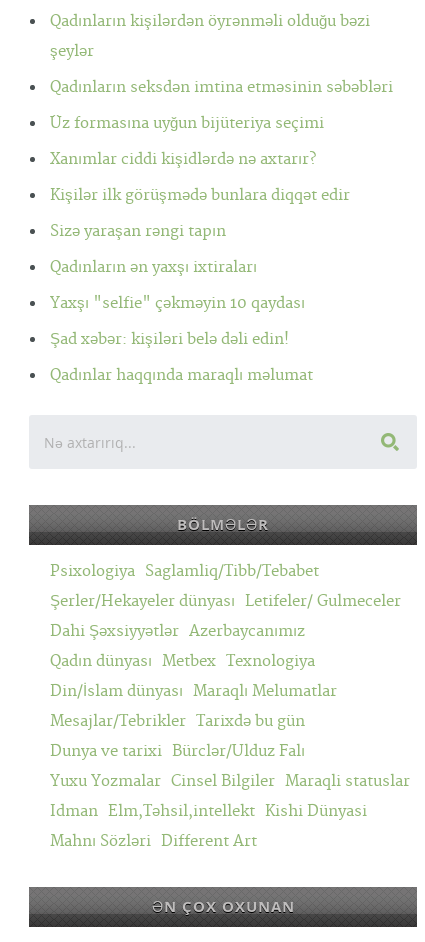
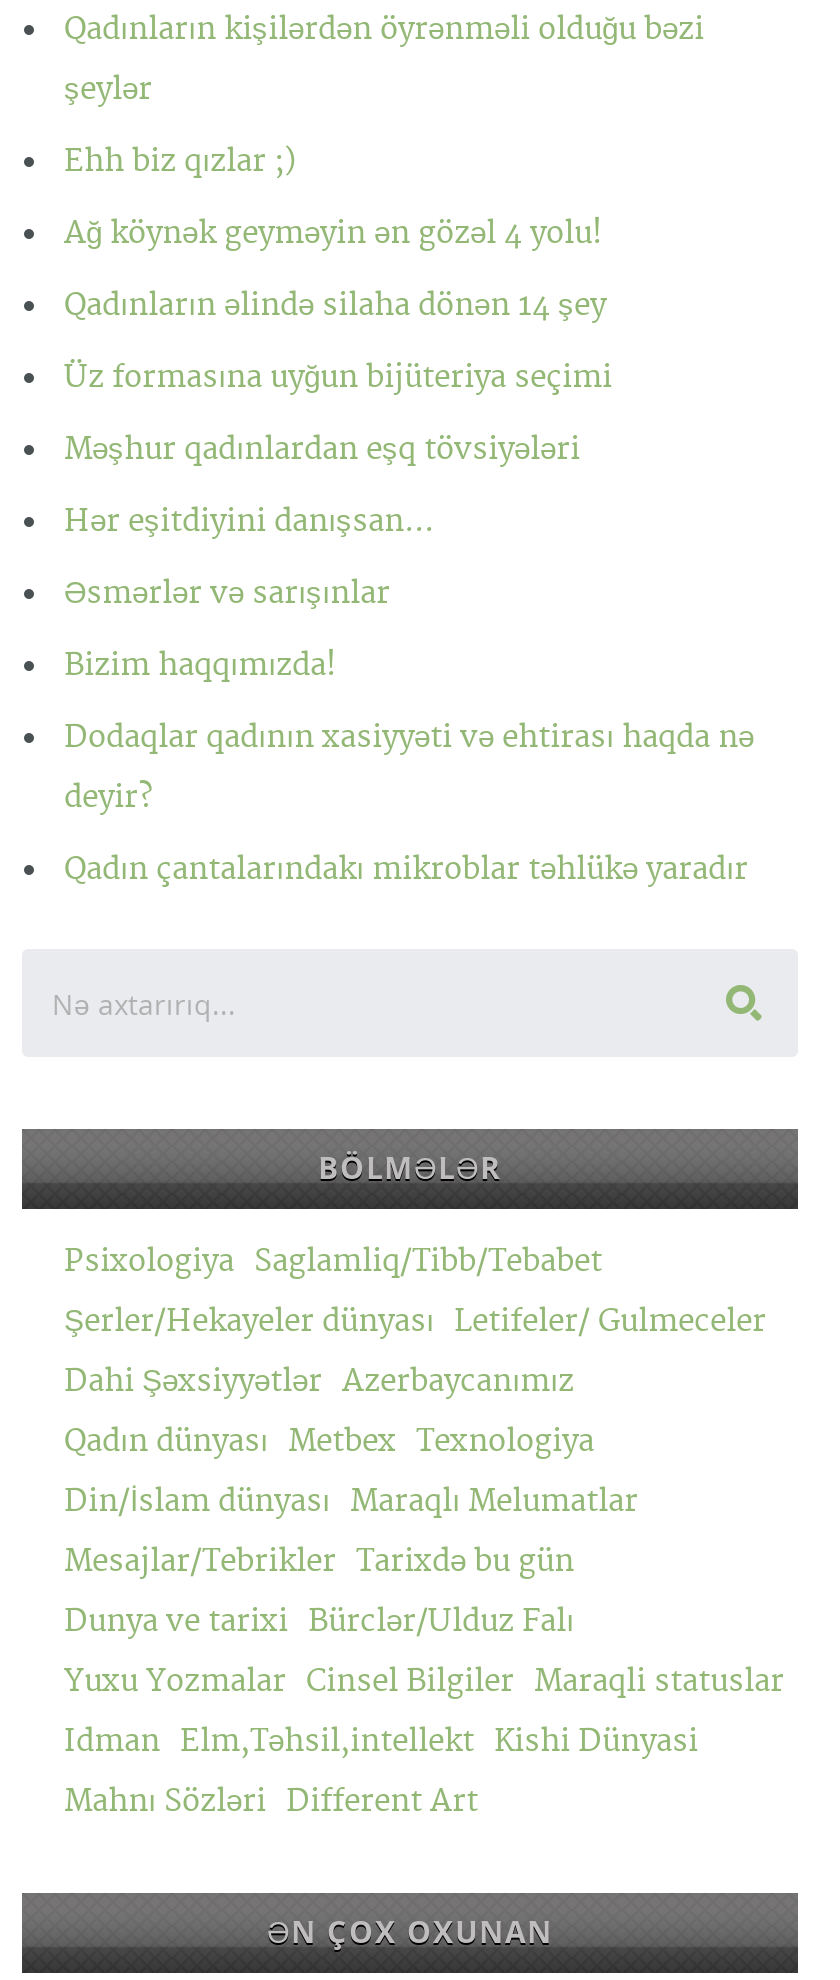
[50,78,393,97] Qadınların seksdən imtina etməsinin səbəbləri -> [64,143,606,325] Ehh biz qızlar ;) | Ağ köynək geyməyin ən gözəl 4 yolu! | Qadınların əlində silaha dönən 14 şey
[50,150,316,169] Xanımlar ciddi kişidlərdə nə axtarır? -> [64,431,580,469] Məşhur qadınlardan eşq tövsiyələri
[50,186,350,205] Kişilər ilk görüşmədə bunlara diqqət edir -> [64,503,434,541] Hər eşitdiyini danışsan...
[50,222,226,241] Sizə yaraşan rəngi tapın -> [64,575,390,613] Əsmərlər və sarışınlar
[50,258,257,277] Qadınların ən yaxşı ixtiraları -> [64,647,336,685] Bizim haqqımızda!
[50,294,305,313] Yaxşı "selfie" çəkməyin 10 qaydası -> [64,719,754,757] Dodaqlar qadının xasiyyəti və ehtirası haqda nə
[50,330,289,349] Şad xəbər: kişiləri belə dəli edin! -> [64,779,152,817] deyir?
[50,366,313,385] Qadınlar haqqında maraqlı məlumat -> [64,851,748,889] Qadın çantalarındakı mikroblar təhlükə yaradır

